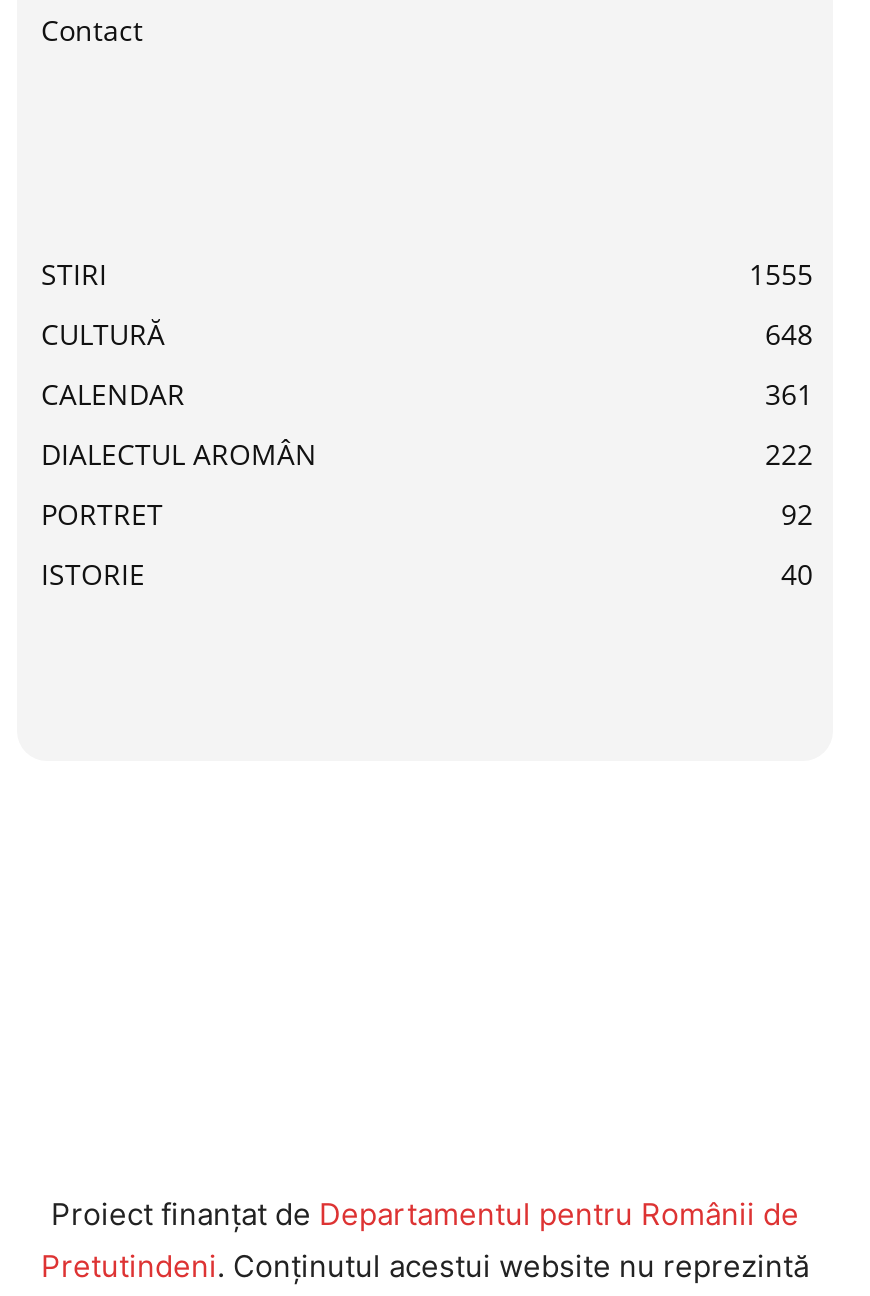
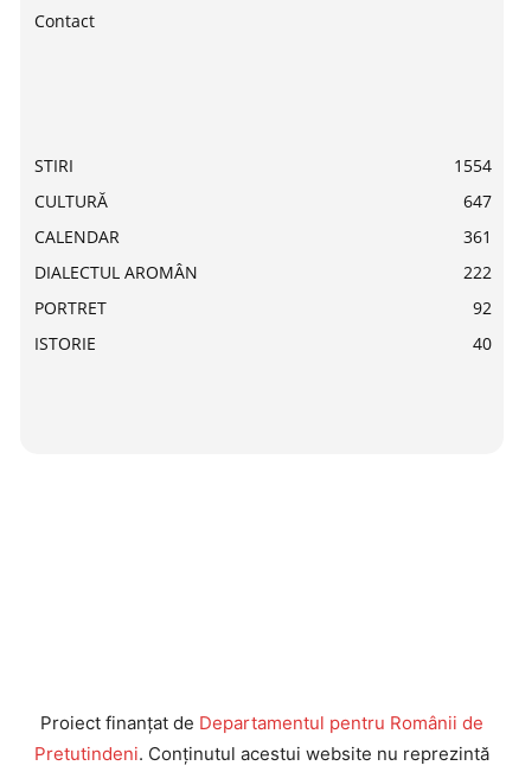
[749,256,813,294] 1555 -> [454,155,492,177] 1554
[765,316,813,354] 648 -> [463,190,492,213] 647

